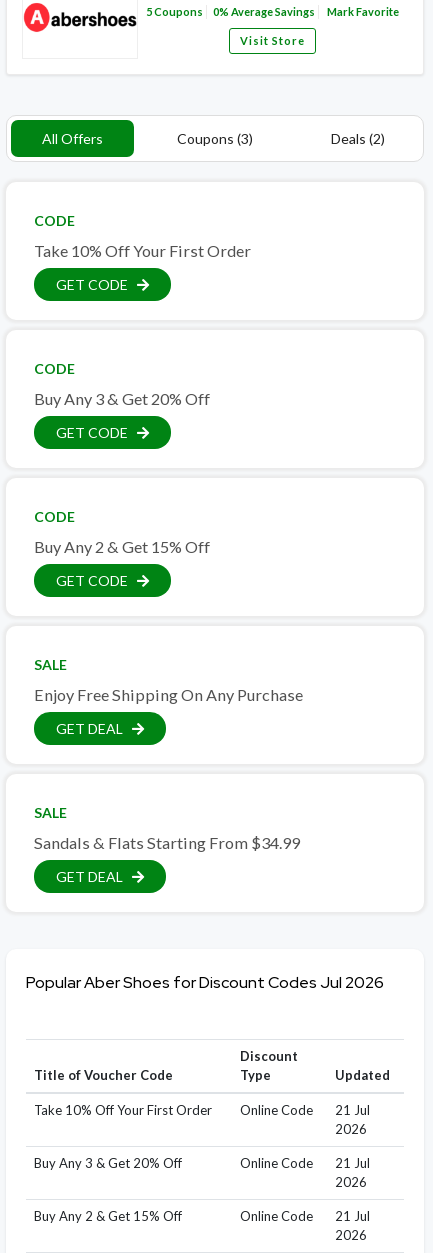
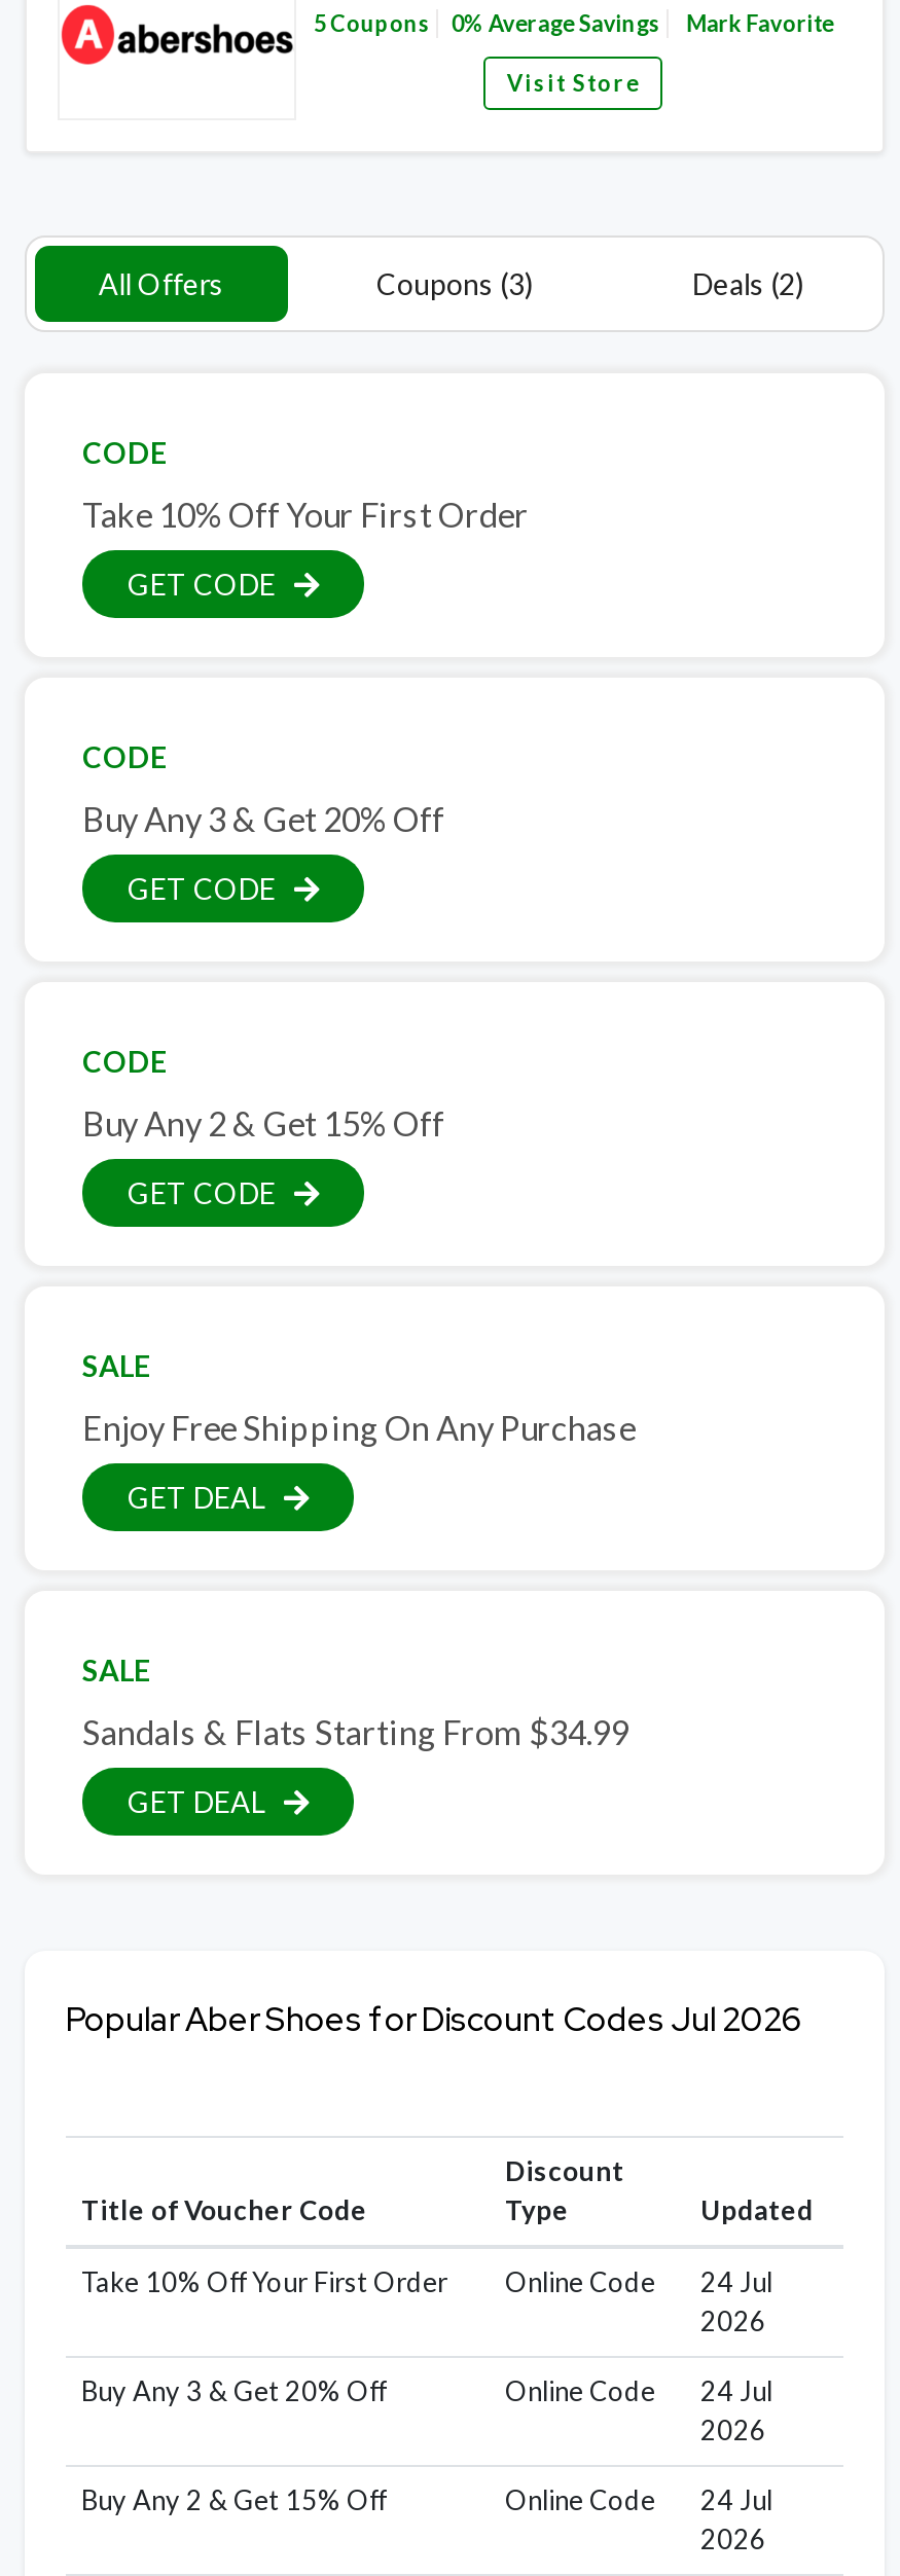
[33,1102,369,1118] Take 10% Off Your First Order Online Code 21 Jul -> [81,2266,772,2299] Take 10% Off Your First Order Online Code 24 Jul
[239,1155,369,1171] Online Code 21 Jul -> [505,2375,772,2408] Online Code 24 Jul
[239,1208,369,1224] Online Code 21 Jul -> [505,2484,772,2517] Online Code 24 Jul

